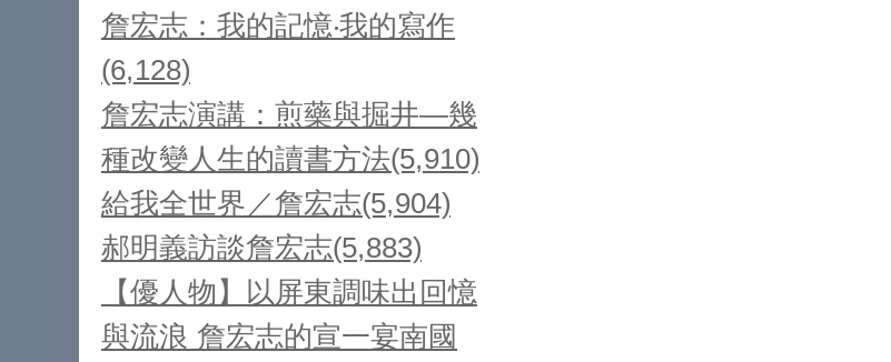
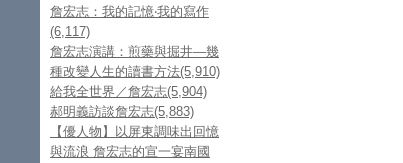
[101,53,190,87] (6,128) -> [50,24,90,39] (6,117)

